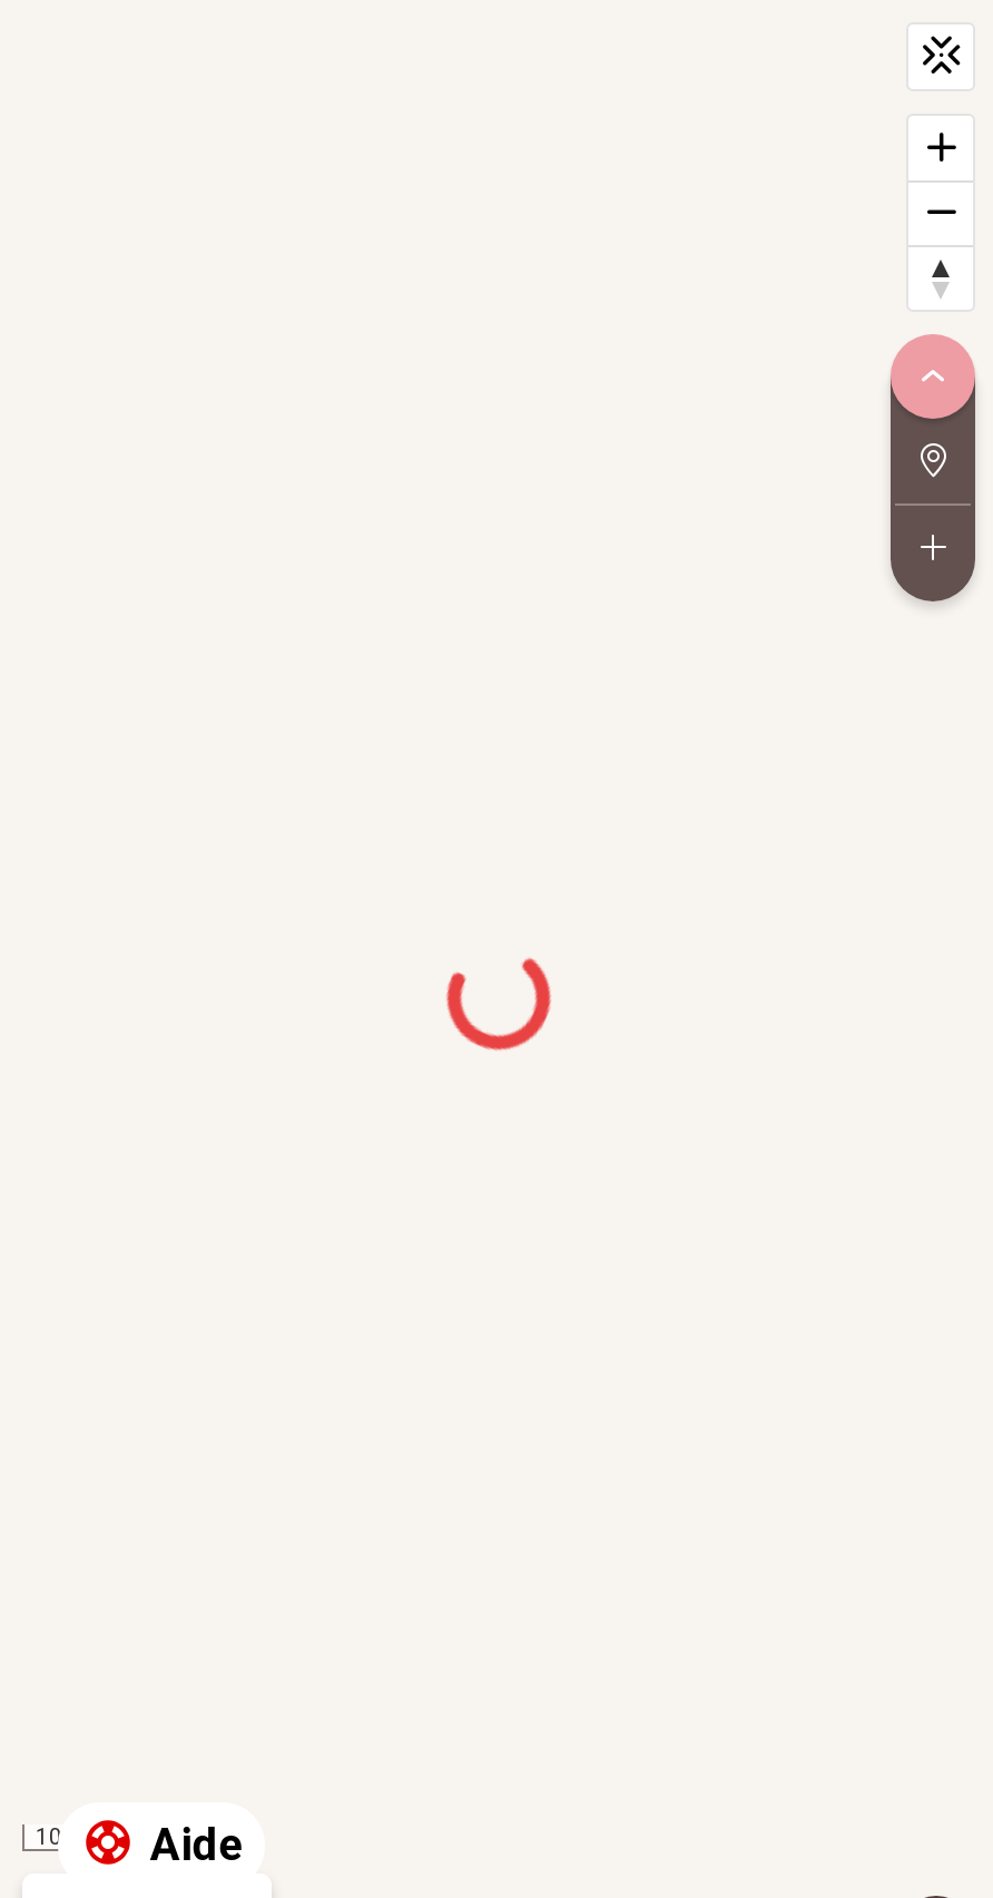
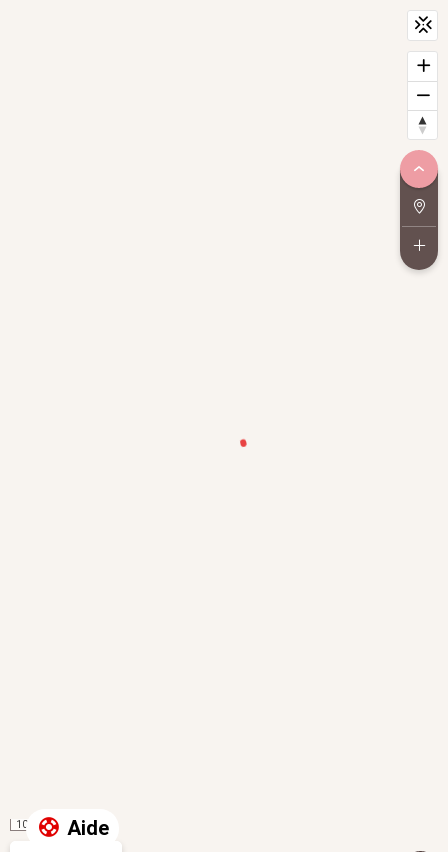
[445,956,552,1051] [image] -> none

